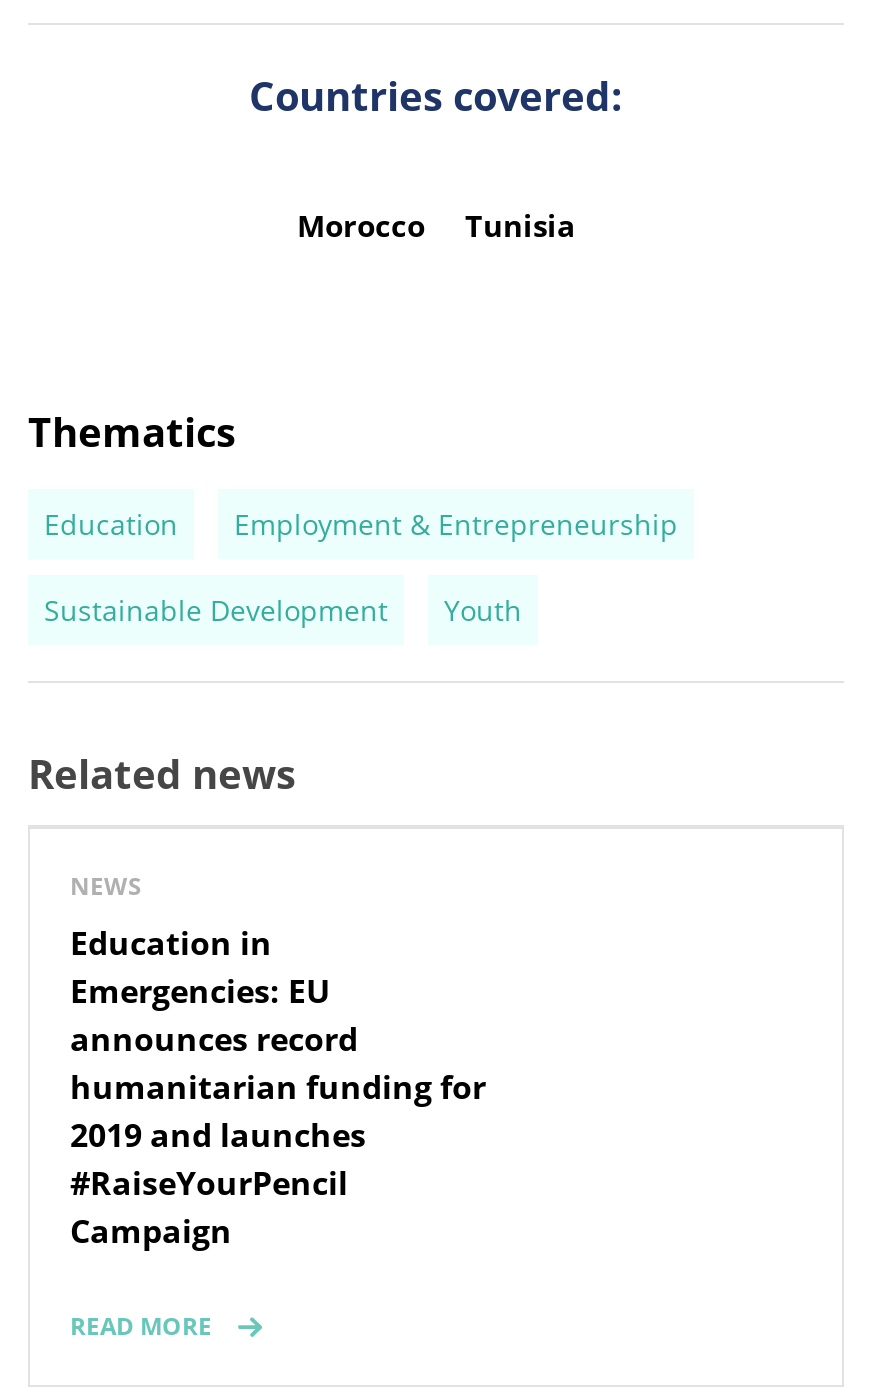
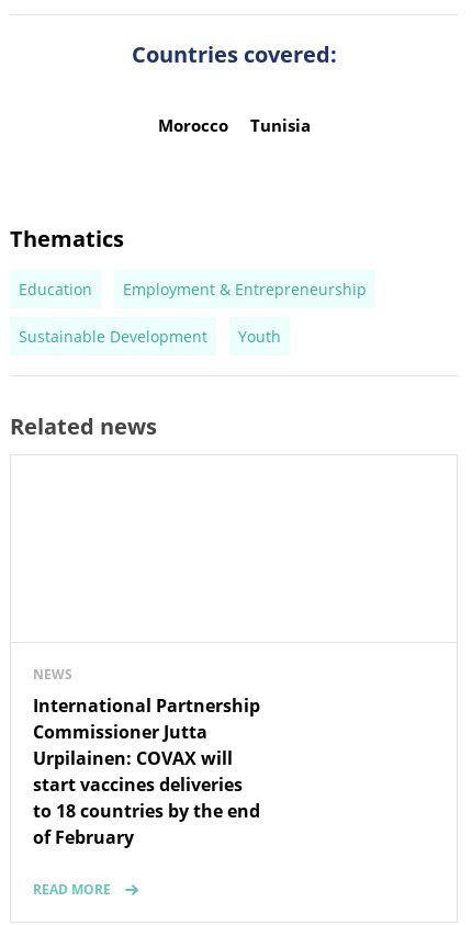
moved [70,870,142,904] -> [33,665,72,684]: NEWS
[70,922,486,1254] Education in | Emergencies: EU | announces record | humanitarian funding for | 2019 and launches | #RaiseYourPencil | Campaign -> [33,694,260,850] International Partnership | Commissioner Jutta | Urpilainen: COVAX will | start vaccines deliveries | to 18 countries by the end | of February

